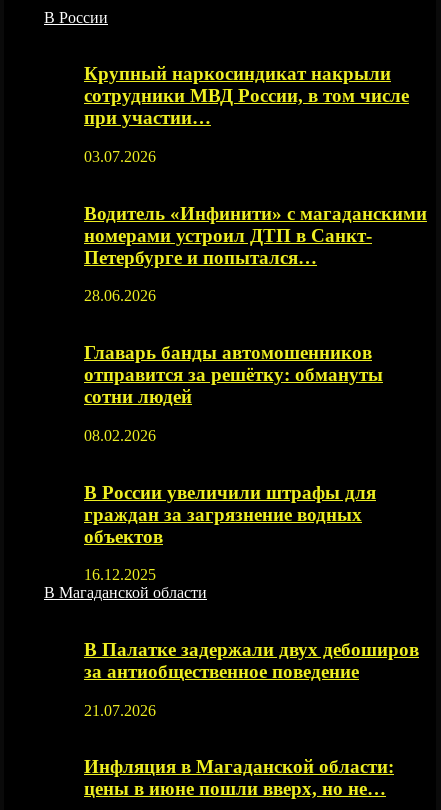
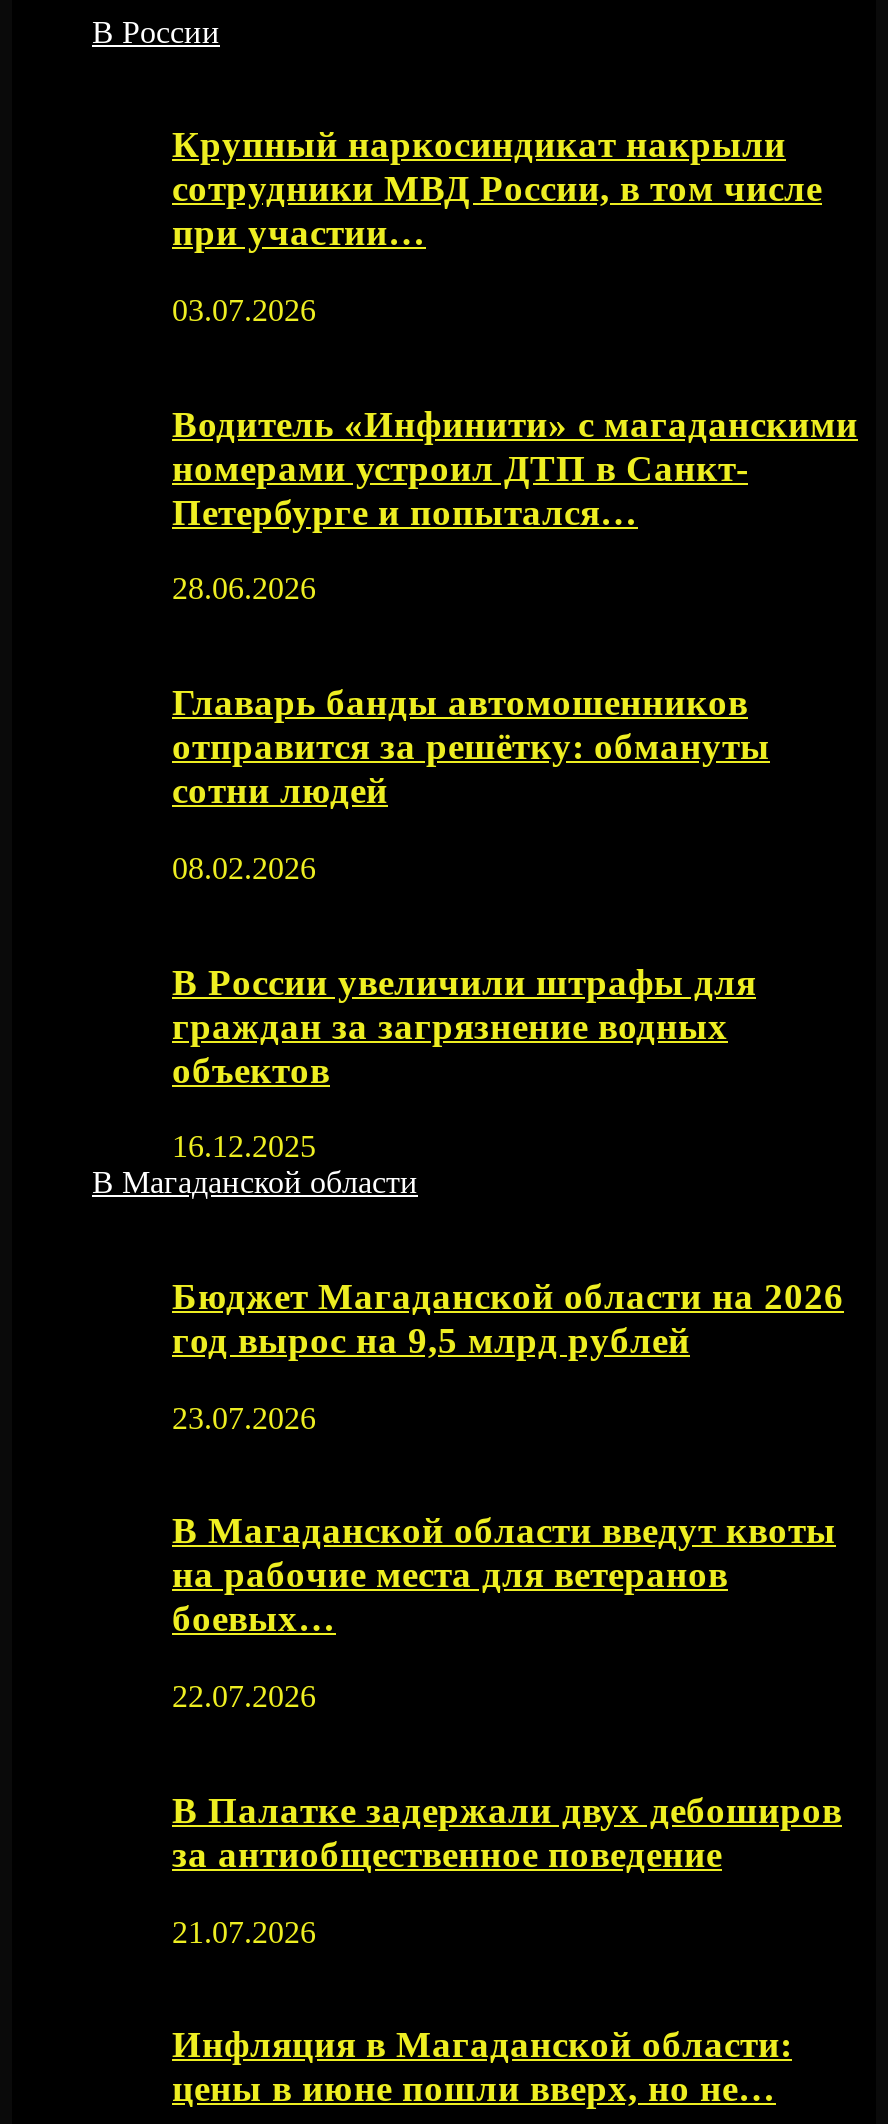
none -> [172,1275,844,1713] Бюджет Магаданской области на 2026 | год вырос на 9,5 млрд рублей | 23.07.2026 | В Магаданской области введут квоты | на рабочие места для ветеранов | боевых… | 22.07.2026

